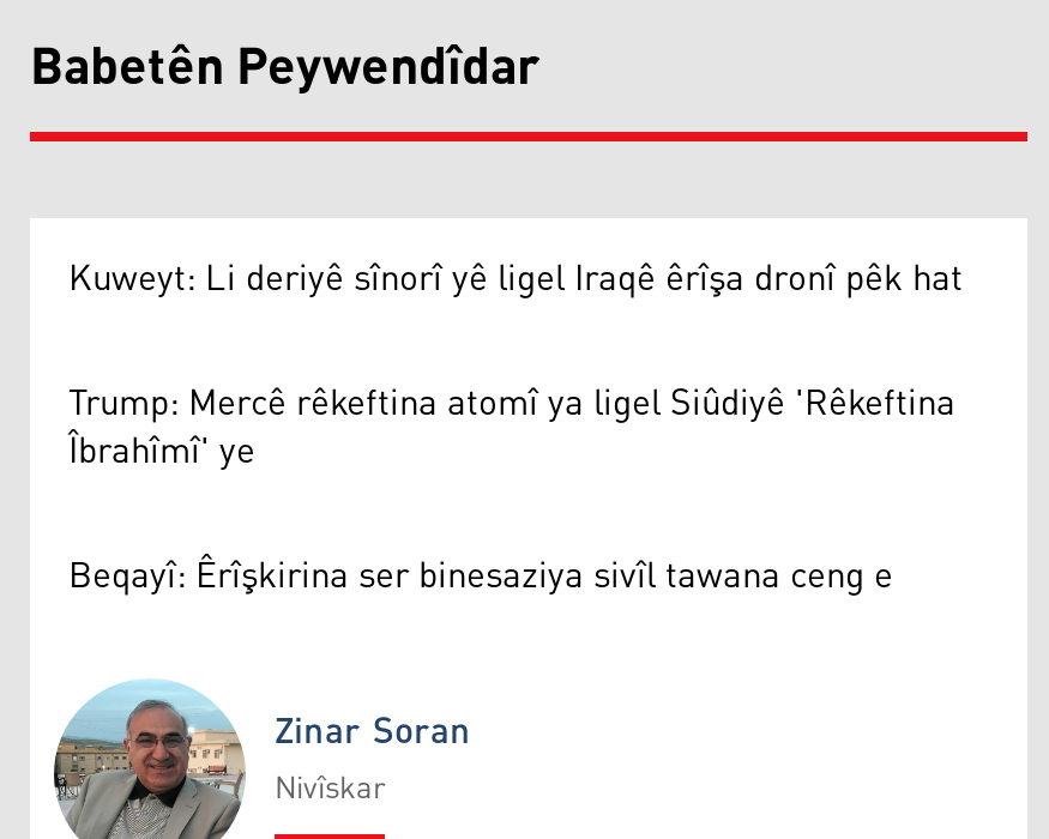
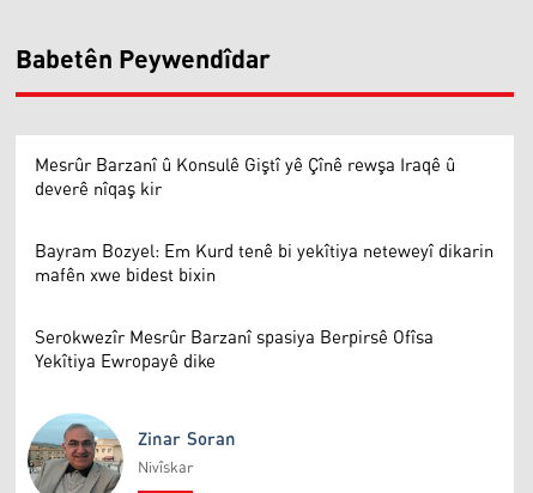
[68,244,963,314] Kuweyt: Li deriyê sînorî yê ligel Iraqê êrîşa dronî pêk hat -> [35,148,455,207] Mesrûr Barzanî û Konsulê Giştî yê Çînê rewşa Iraqê û | deverê nîqaş kir
[68,369,955,486] Trump: Mercê rêkeftina atomî ya ligel Siûdiyê 'Rêkeftina | Îbrahîmî' ye -> [35,234,493,293] Bayram Bozyel: Em Kurd tenê bi yekîtiya neteweyî dikarin | mafên xwe bidest bixin
[68,541,893,611] Beqayî: Êrîşkirina ser binesaziya sivîl tawana ceng e -> [35,320,434,379] Serokwezîr Mesrûr Barzanî spasiya Berpirsê Ofîsa | Yekîtiya Ewropayê dike

